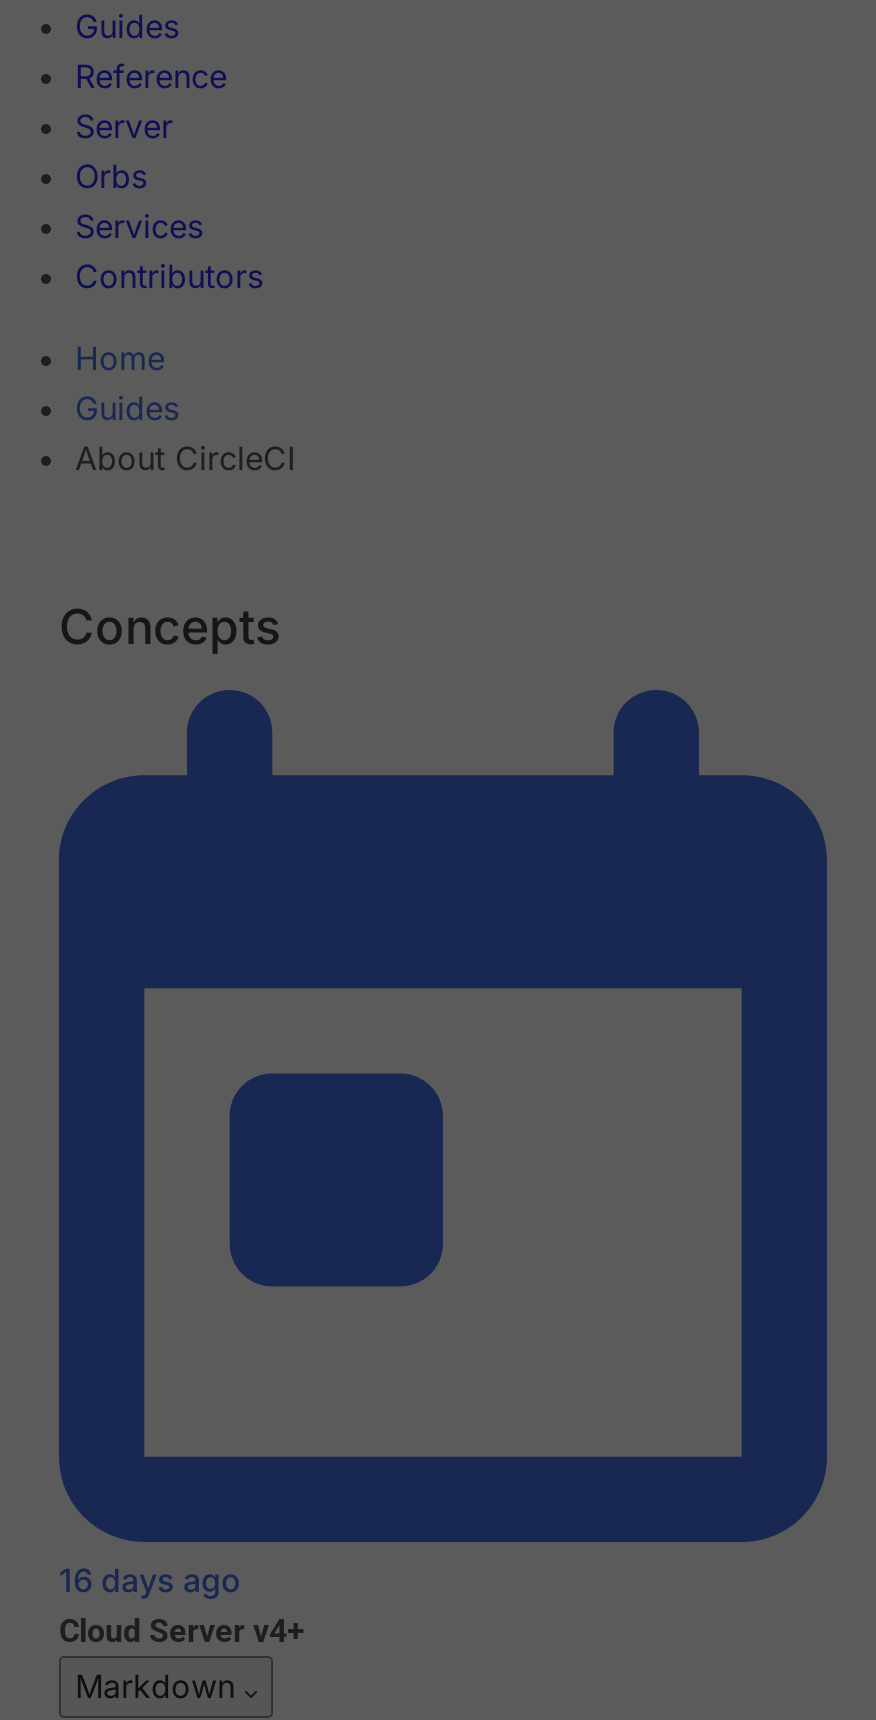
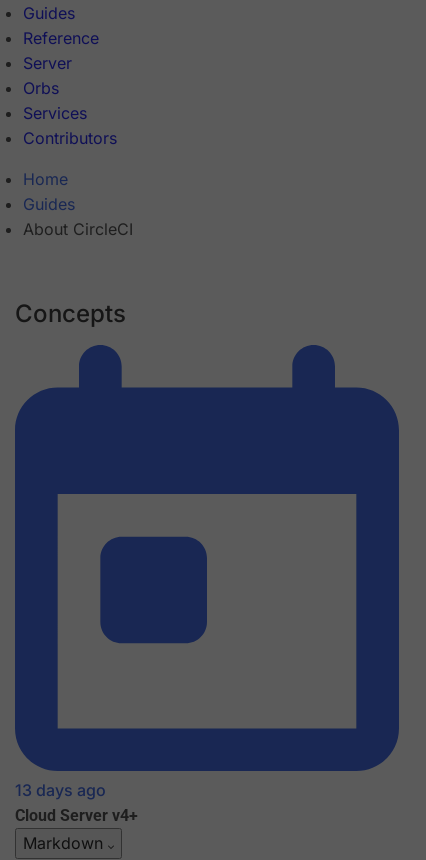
[59,1561,241,1601] 16 days ago -> [15,780,106,800] 13 days ago

